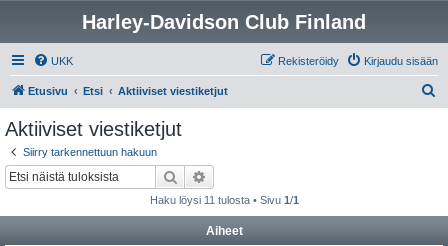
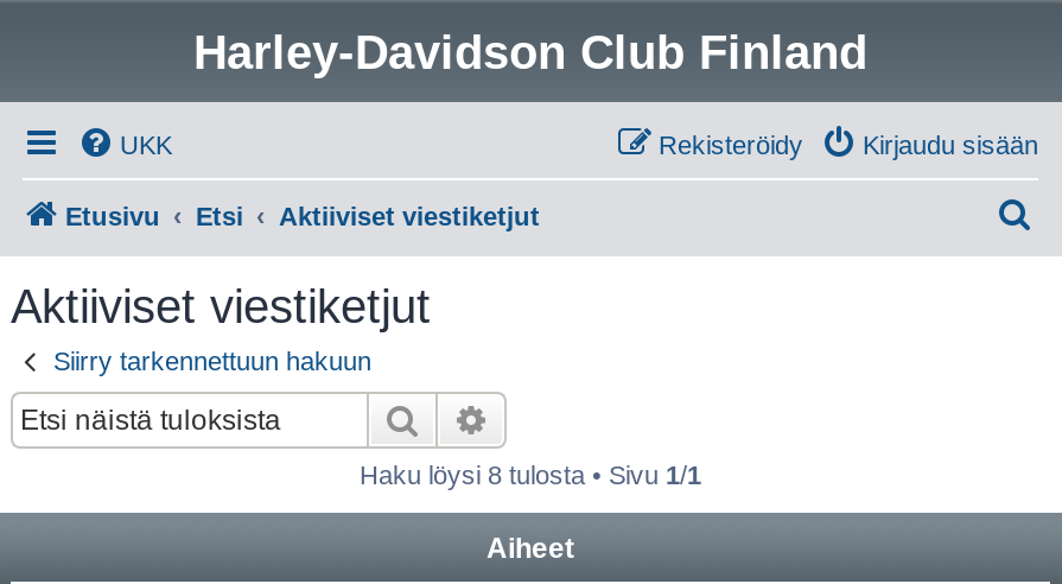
[149,193,298,205] Haku löysi 11 tulosta • Sivu 1/1 -> [360,459,701,488] Haku löysi 8 tulosta • Sivu 1/1

